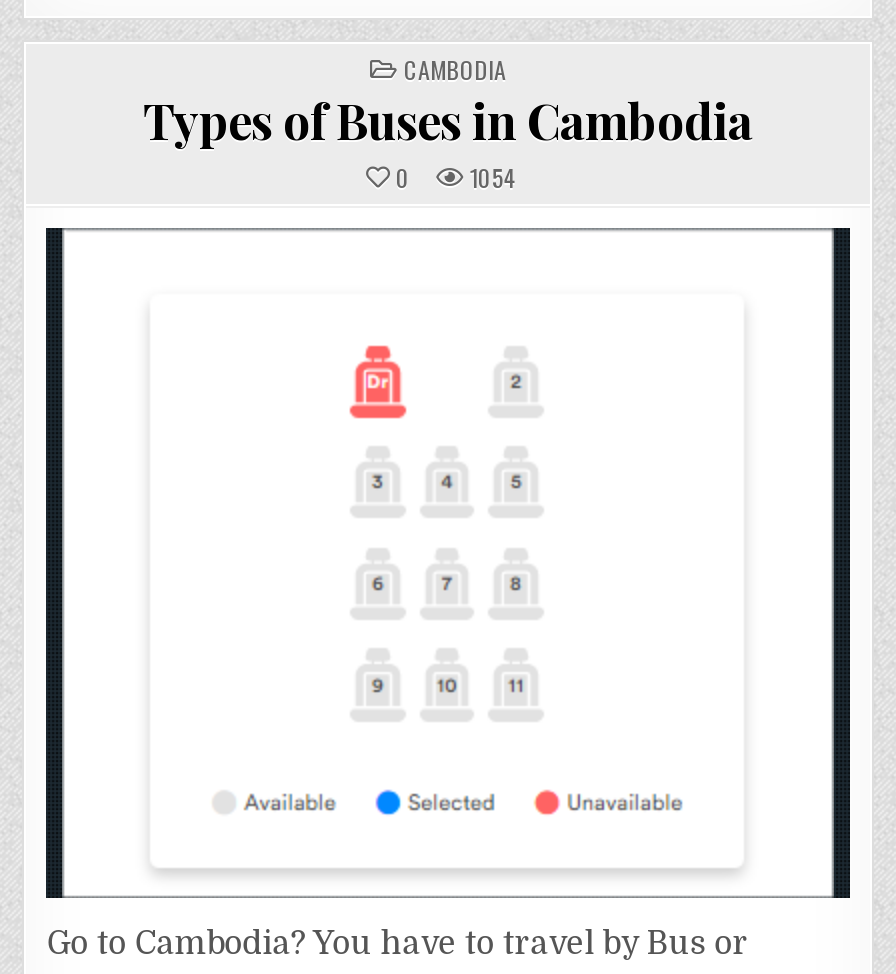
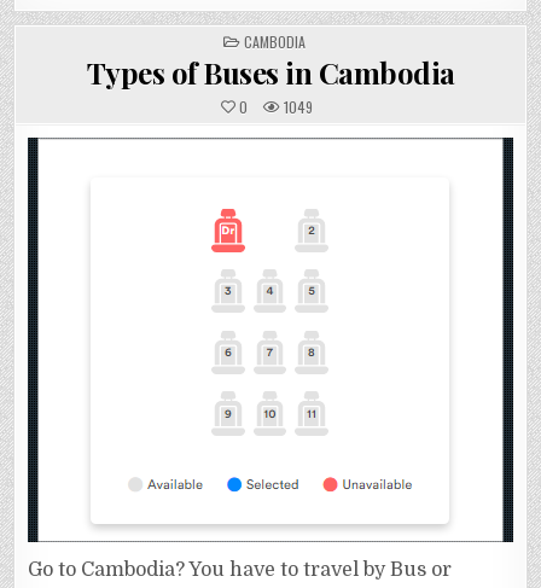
[396,160,518,194] 0 1054 -> [239,97,313,117] 0 1049

